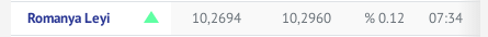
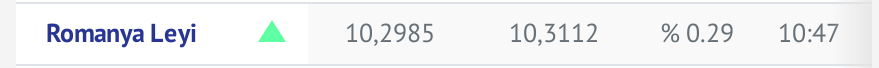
[191,9,241,27] 10,2694 -> [345,16,435,50] 10,2985
[281,9,331,27] 10,2960 -> [509,16,599,50] 10,3112
[364,9,405,27] % 0.12 -> [660,16,734,50] % 0.29
[429,9,463,27] 07:34 -> [778,16,840,50] 10:47

